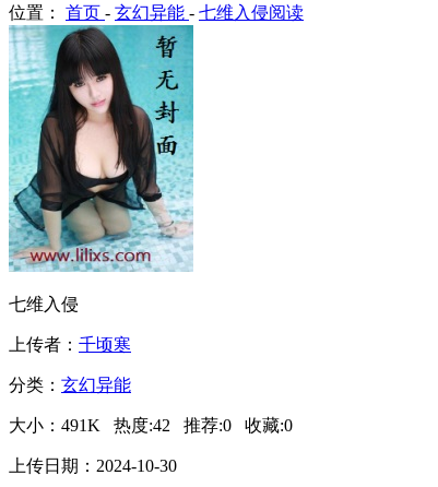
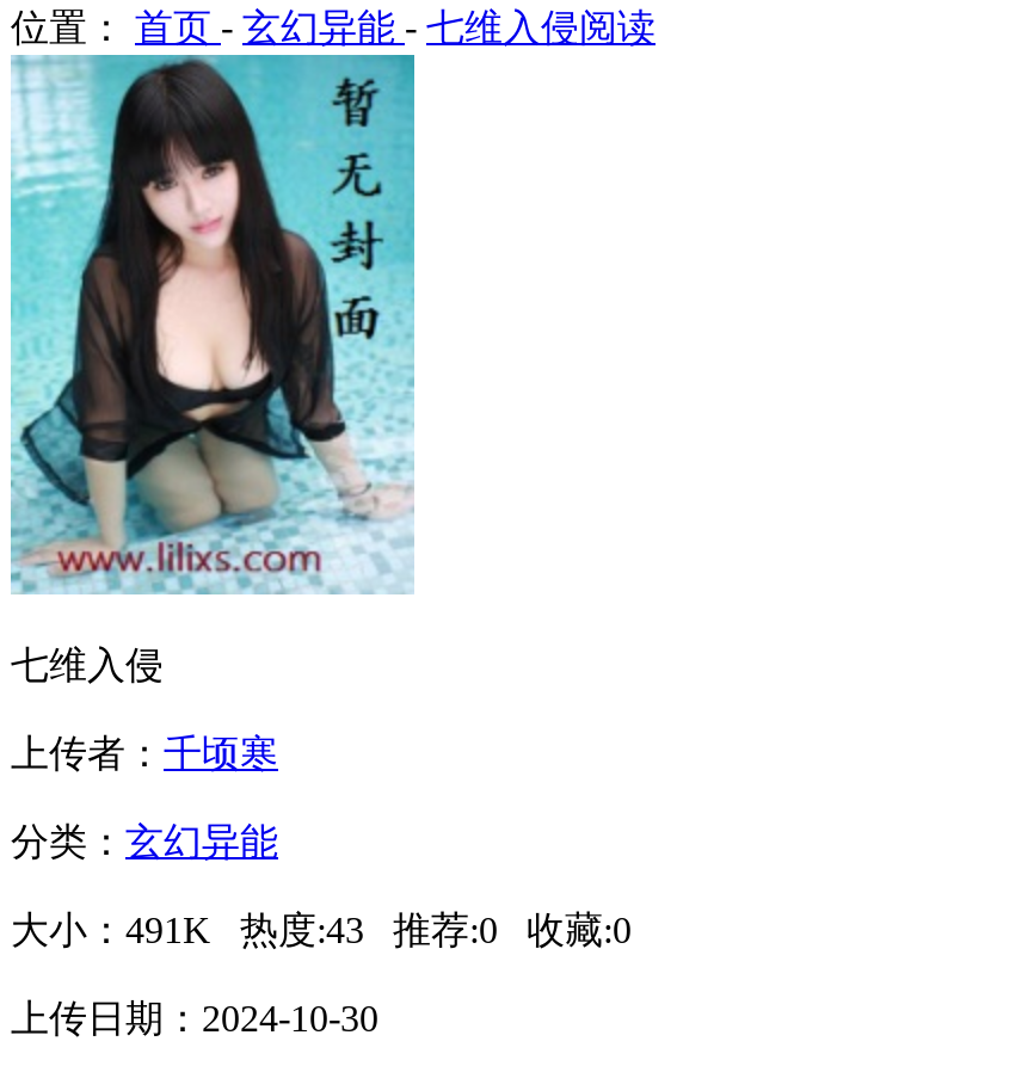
[9,416,293,435] 大小：491K热度:42推荐:0收藏:0 -> [11,910,632,950] 大小：491K热度:43推荐:0收藏:0

